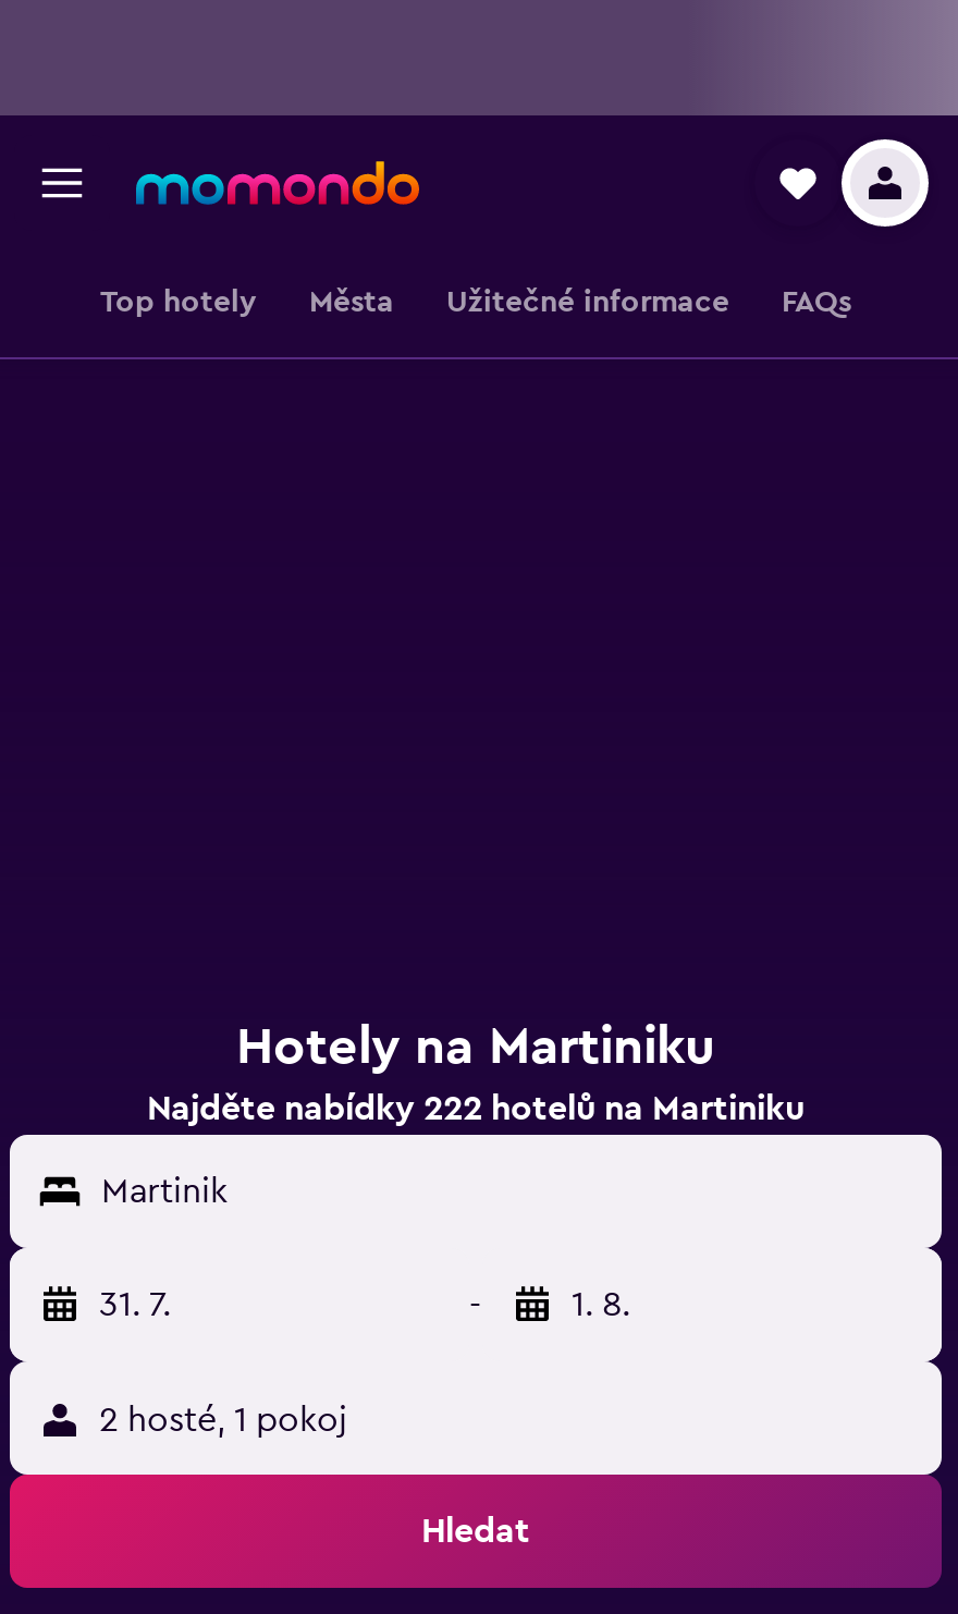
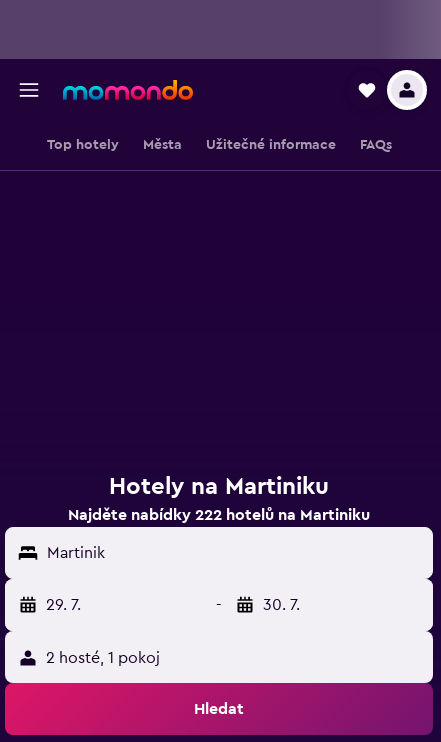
[99,1287,171,1322] 31. 7. -> [46,597,81,613] 29. 7.
[572,1287,630,1322] 1. 8. -> [263,597,300,613] 30. 7.

